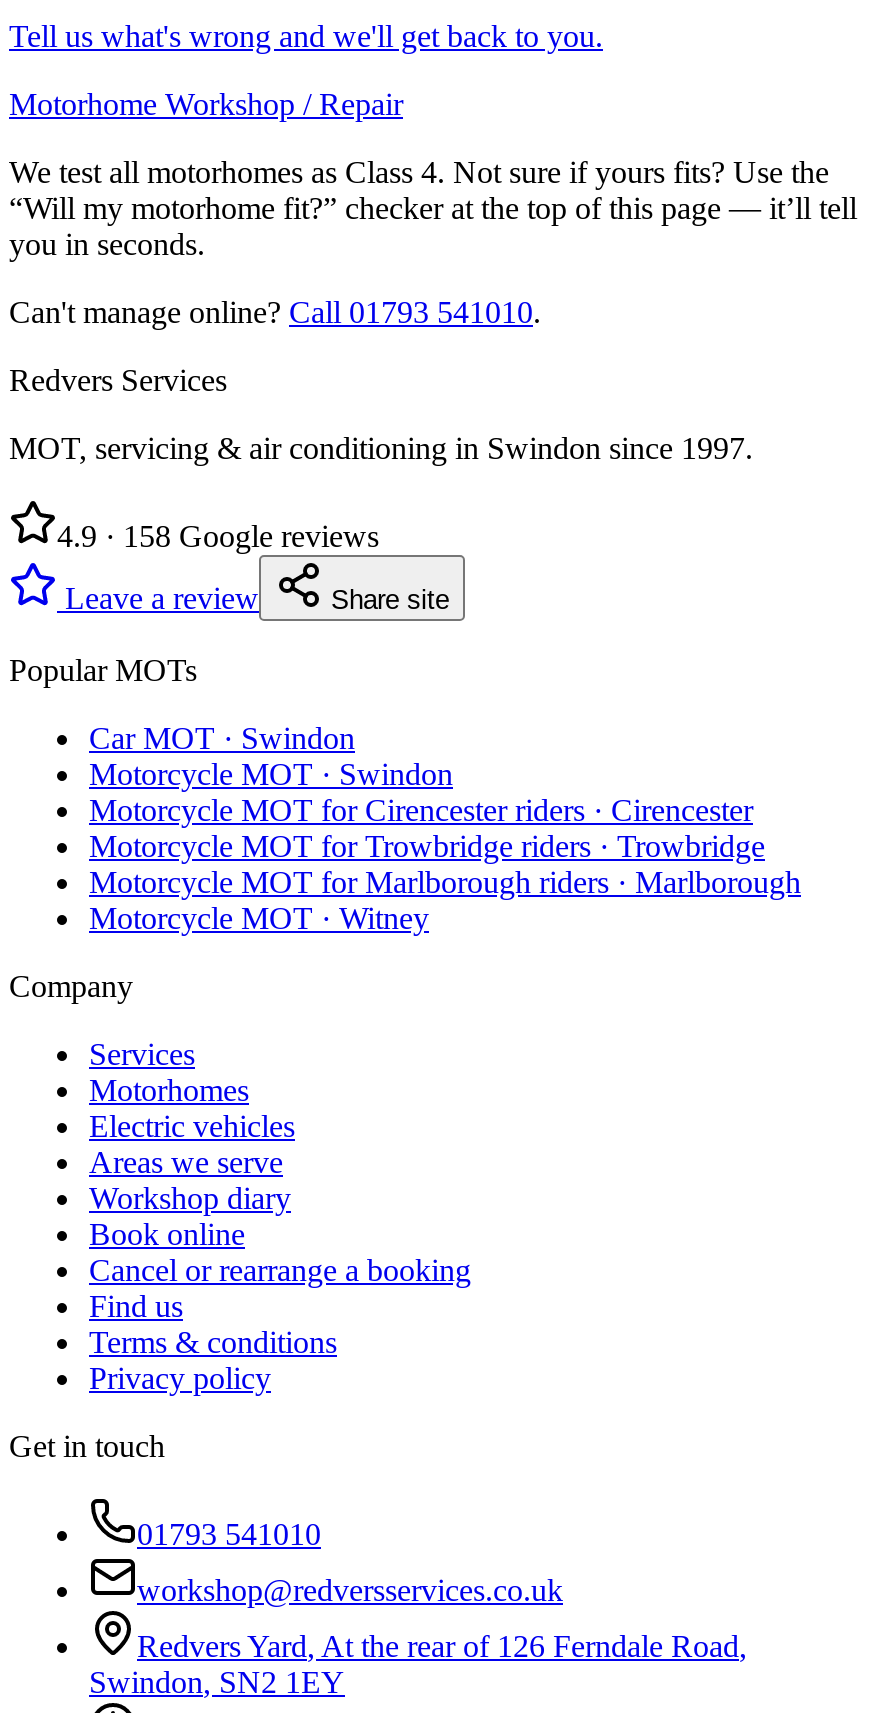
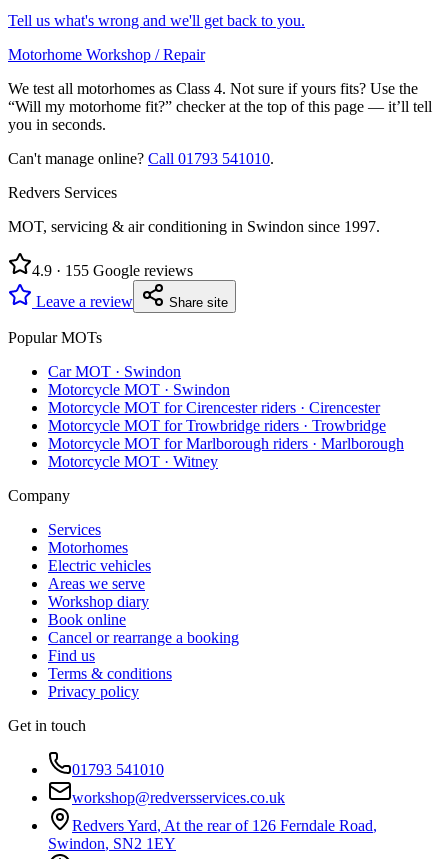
[57,519,379,553] 4.9 · 158 Google reviews -> [32,262,193,279] 4.9 · 155 Google reviews

